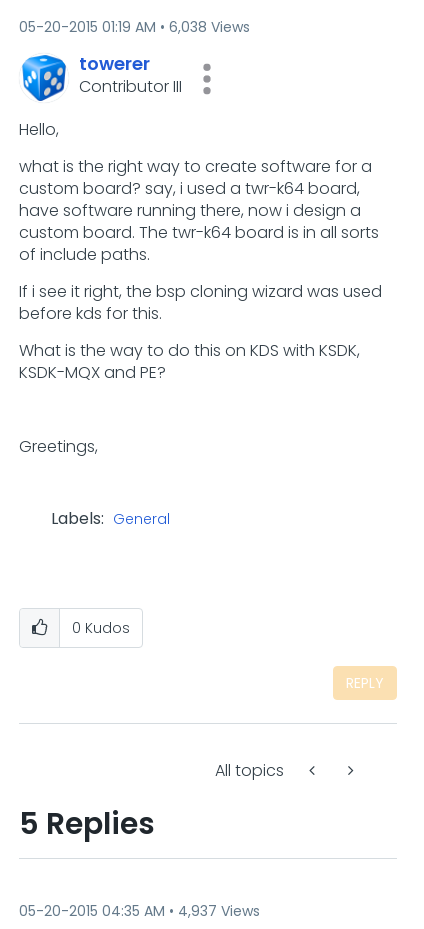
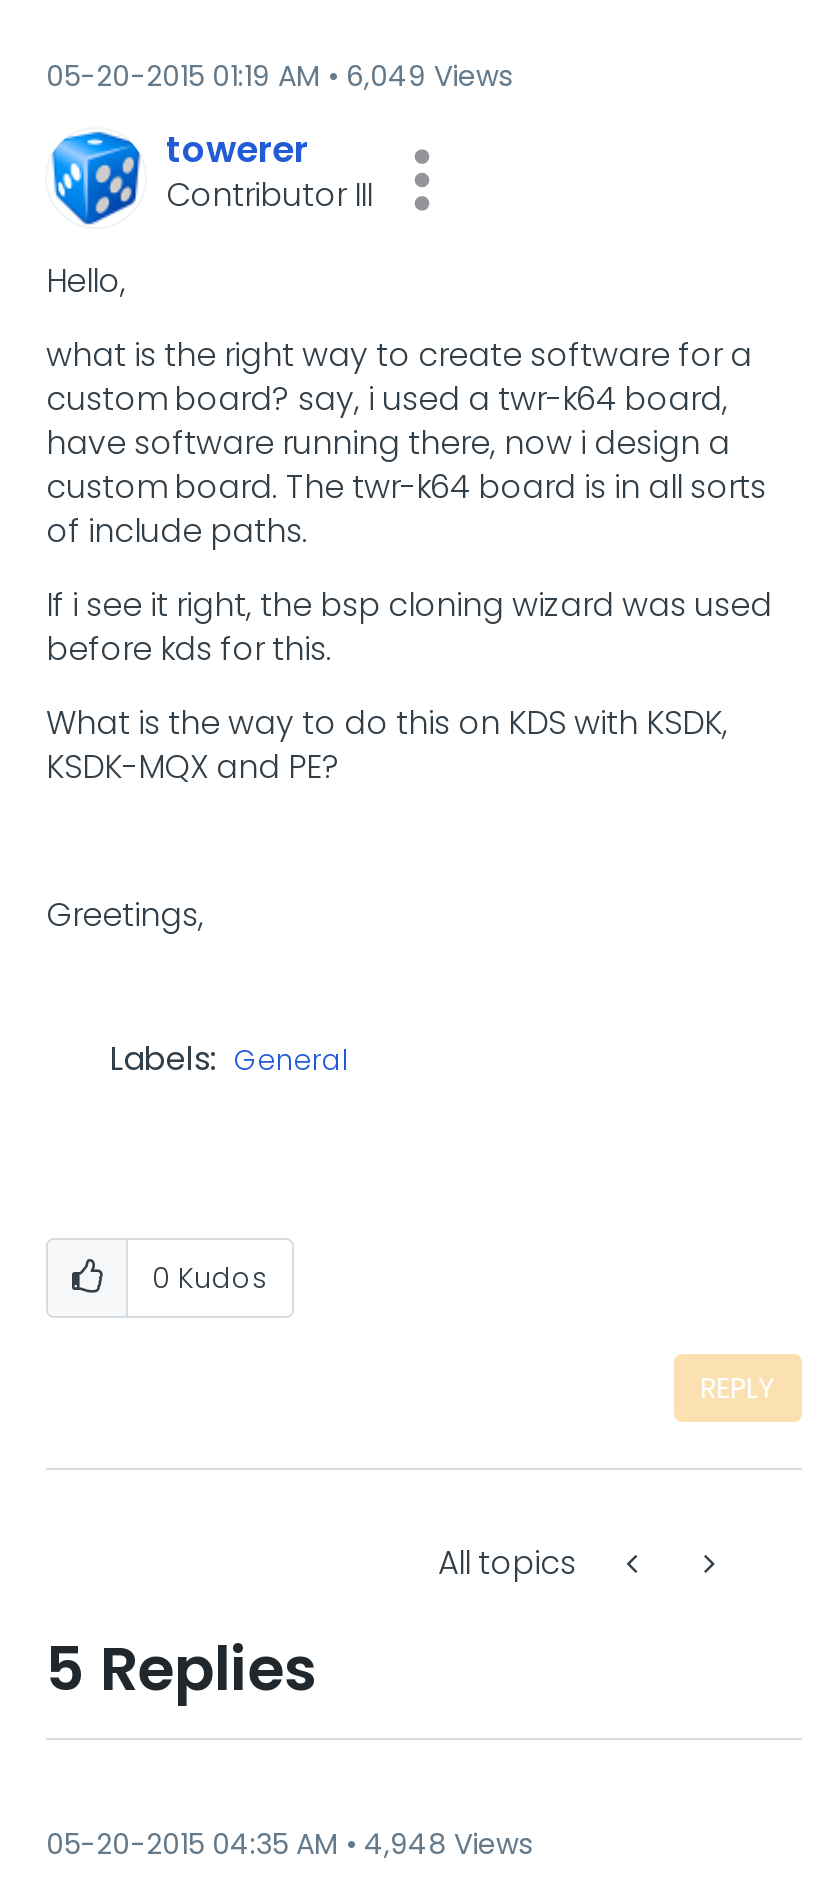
[19,17,250,37] 05-20-2015 01:19 AM 6,038 Views -> [46,56,512,96] 05-20-2015 01:19 AM 6,049 Views
[19,901,260,921] 05-20-2015 04:35 AM 4,937 Views -> [46,1824,532,1864] 05-20-2015 04:35 AM 4,948 Views

